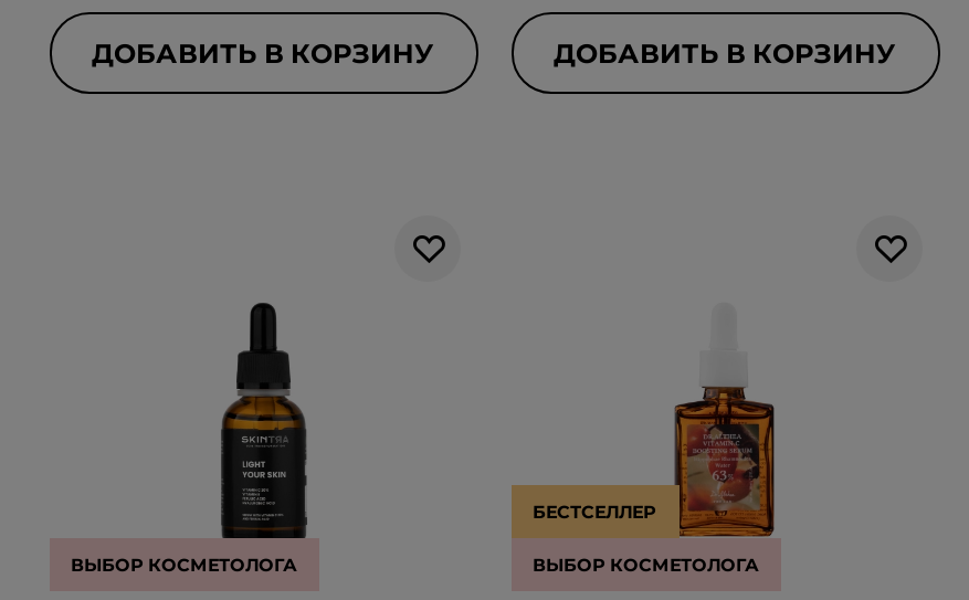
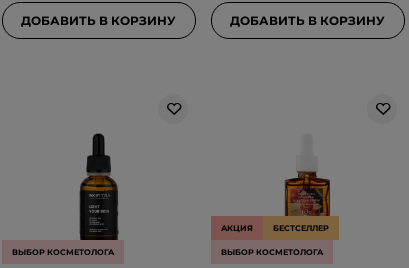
none -> [220,223,252,233] АКЦИЯ

